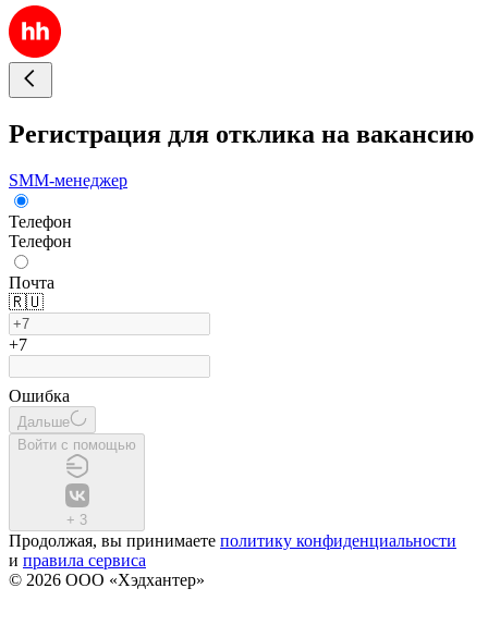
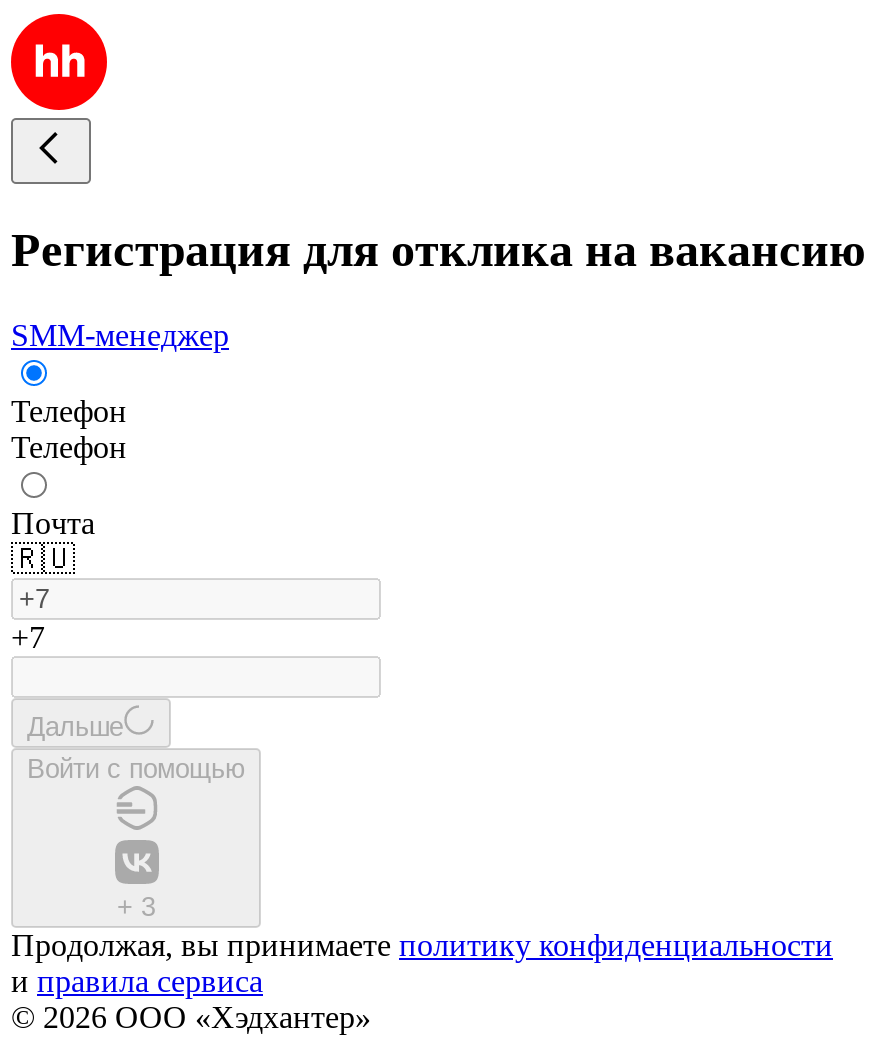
[9,386,70,405] Ошибка -> none

